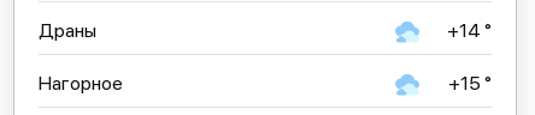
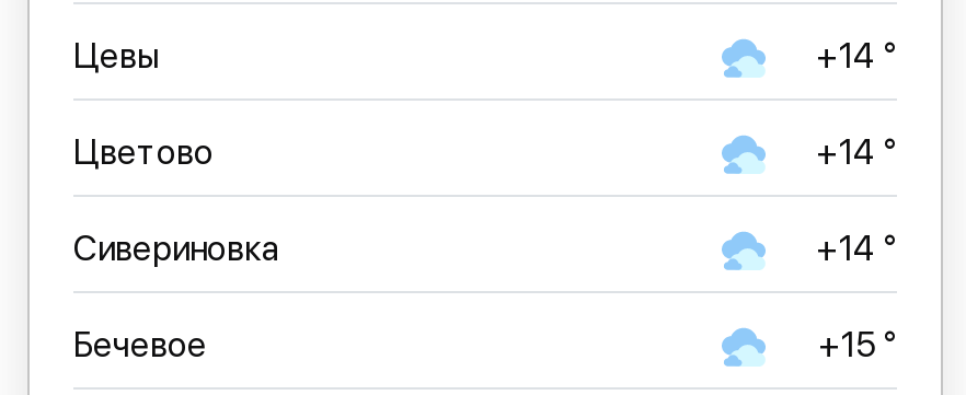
[39,19,96,42] Драны -> [73,35,159,77] Цевы
[39,72,123,95] Нагорное -> [73,131,897,365] Цветово | +14 ° | Сивериновка | +14 ° | Бечевое

